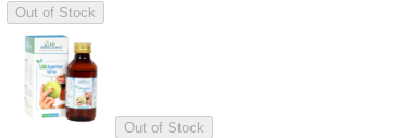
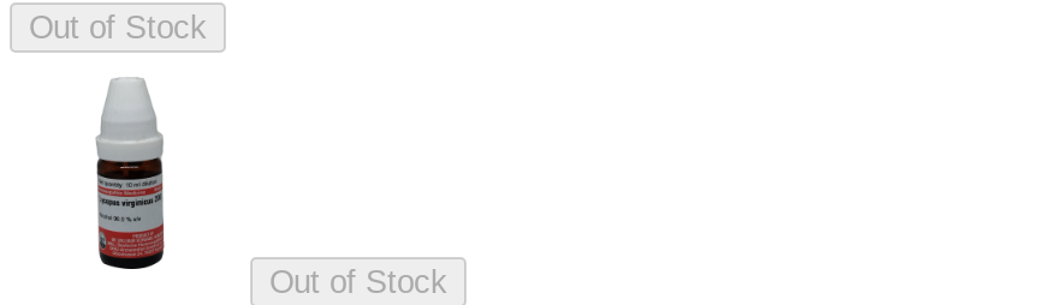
[25,34,98,123] [image] -> [51,77,209,271] [image]

